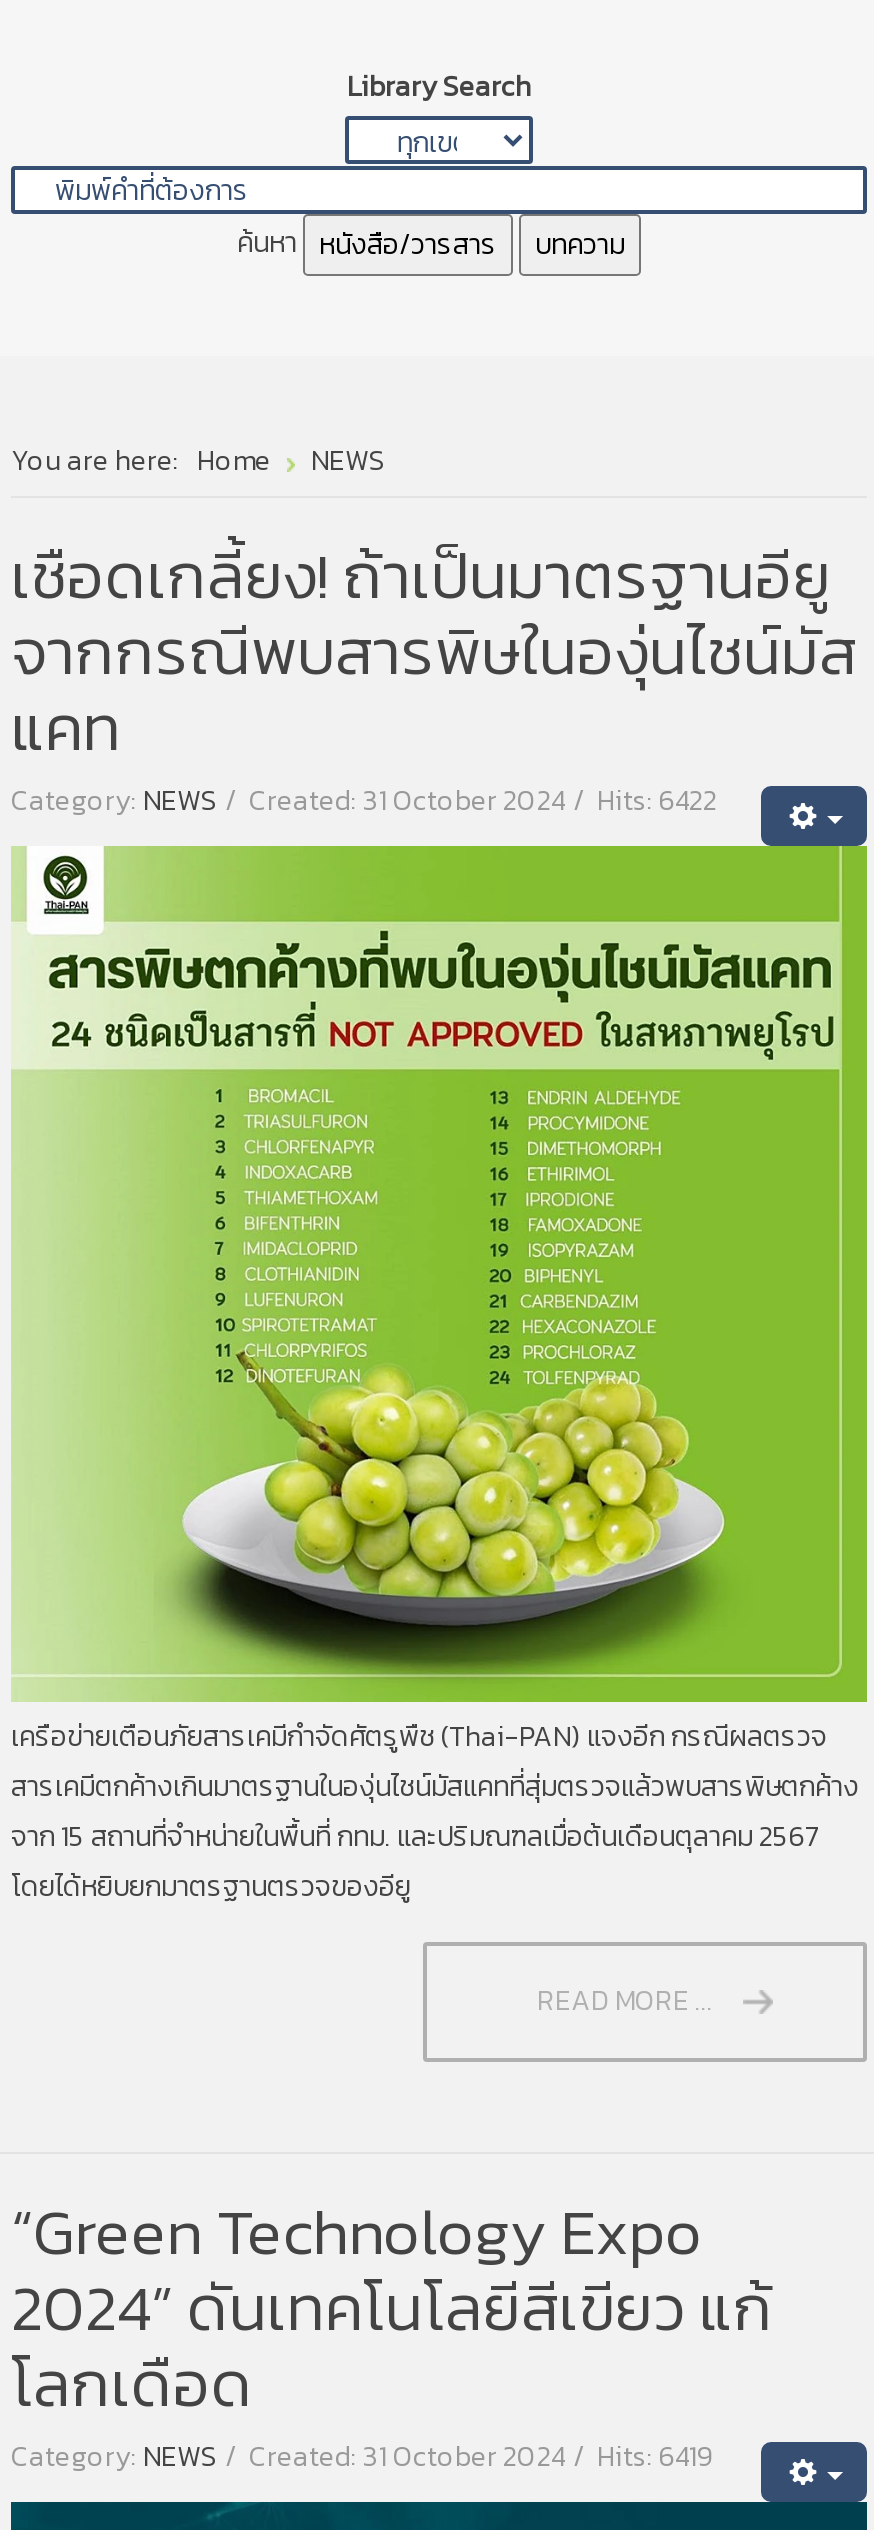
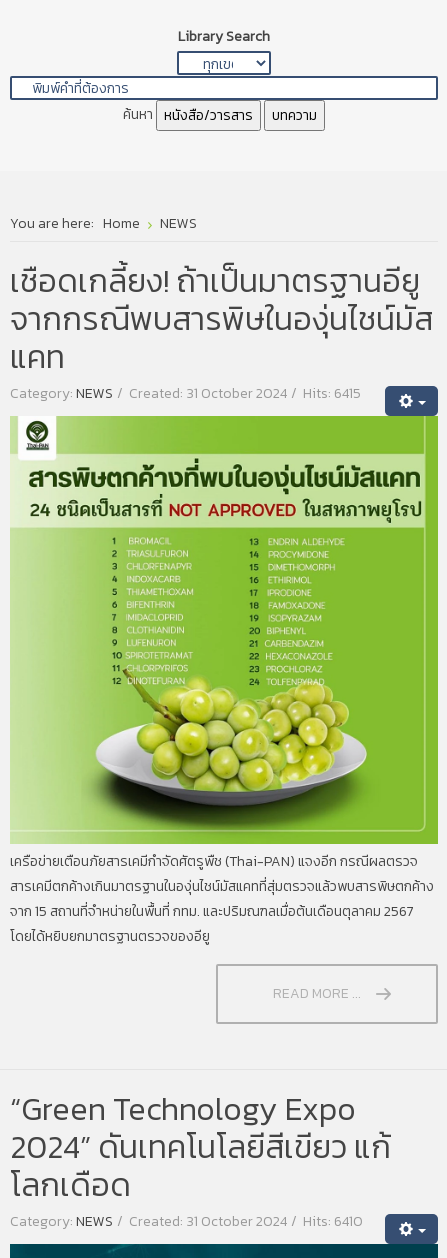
[11,781,717,823] Category: NEWS Created: 31 October 2024 Hits: 6422 -> [10,383,361,404] Category: NEWS Created: 31 October 2024 Hits: 6415
[11,2437,713,2479] Category: NEWS Created: 31 October 2024 Hits: 6419 -> [10,1211,363,1232] Category: NEWS Created: 31 October 2024 Hits: 6410

